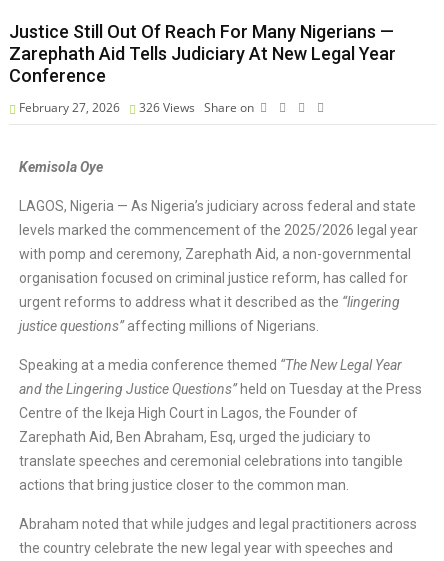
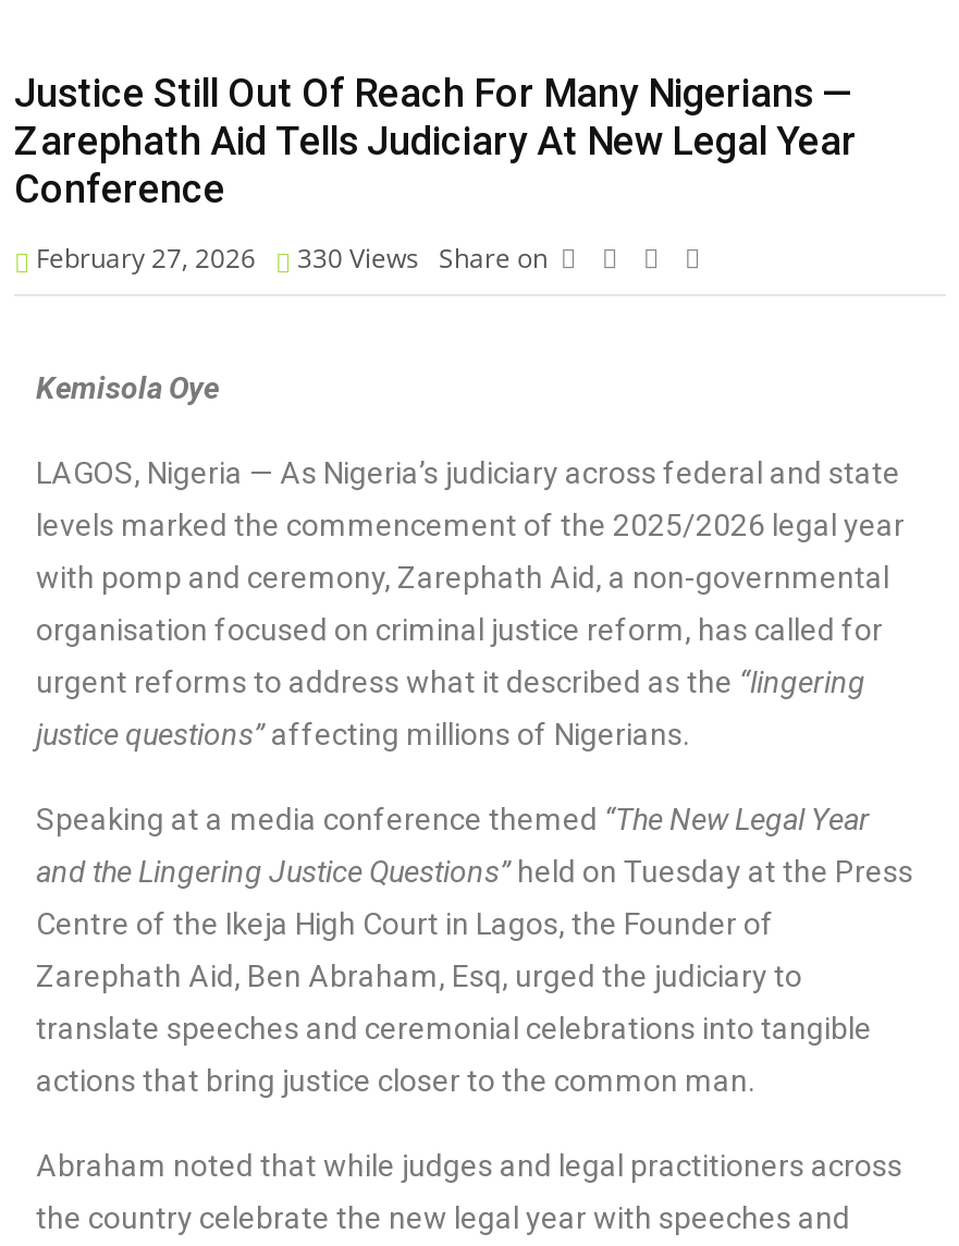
[136,99,254,116] 326 Views Share on -> [291,240,548,277] 330 Views Share on

